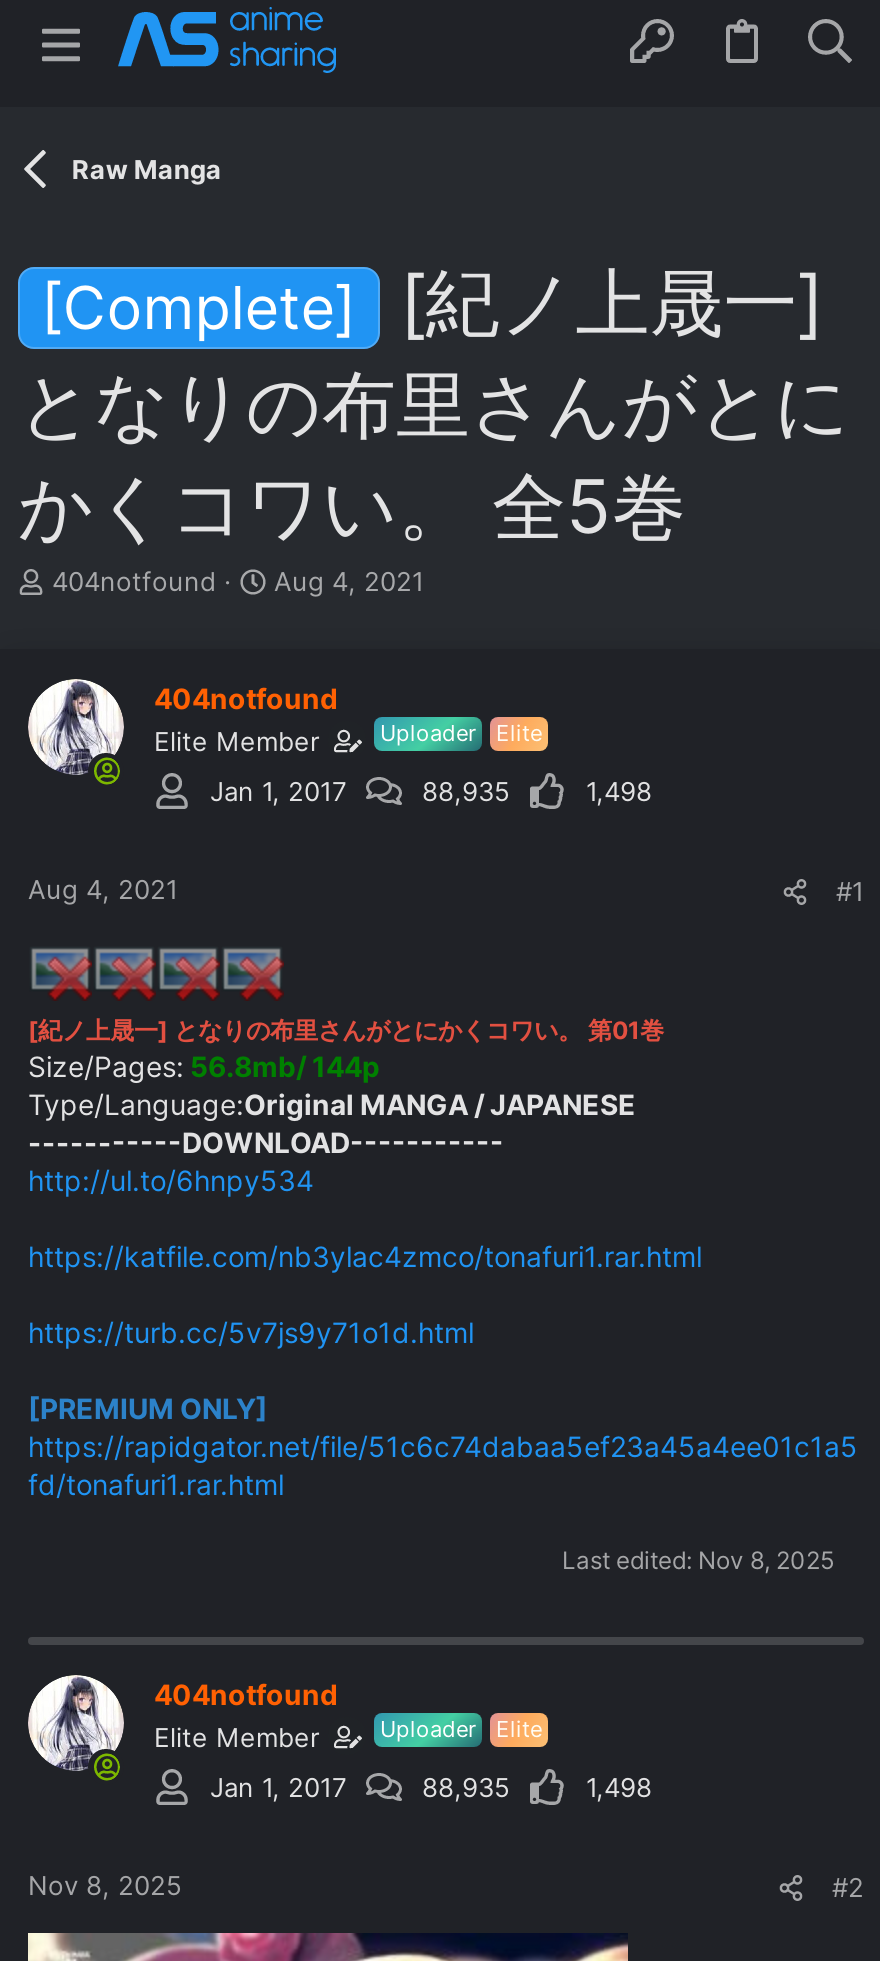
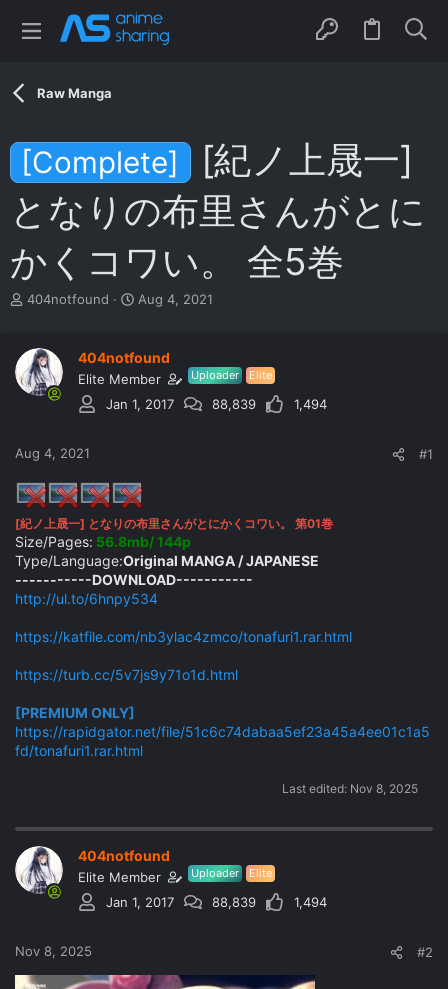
[422,776,510,808] 88,935 -> [212,396,256,412] 88,839
[586,776,652,808] 1,498 -> [294,396,327,412] 1,494
[422,1771,510,1803] 88,935 -> [212,894,256,910] 88,839
[586,1771,652,1803] 1,498 -> [294,894,327,910] 1,494

